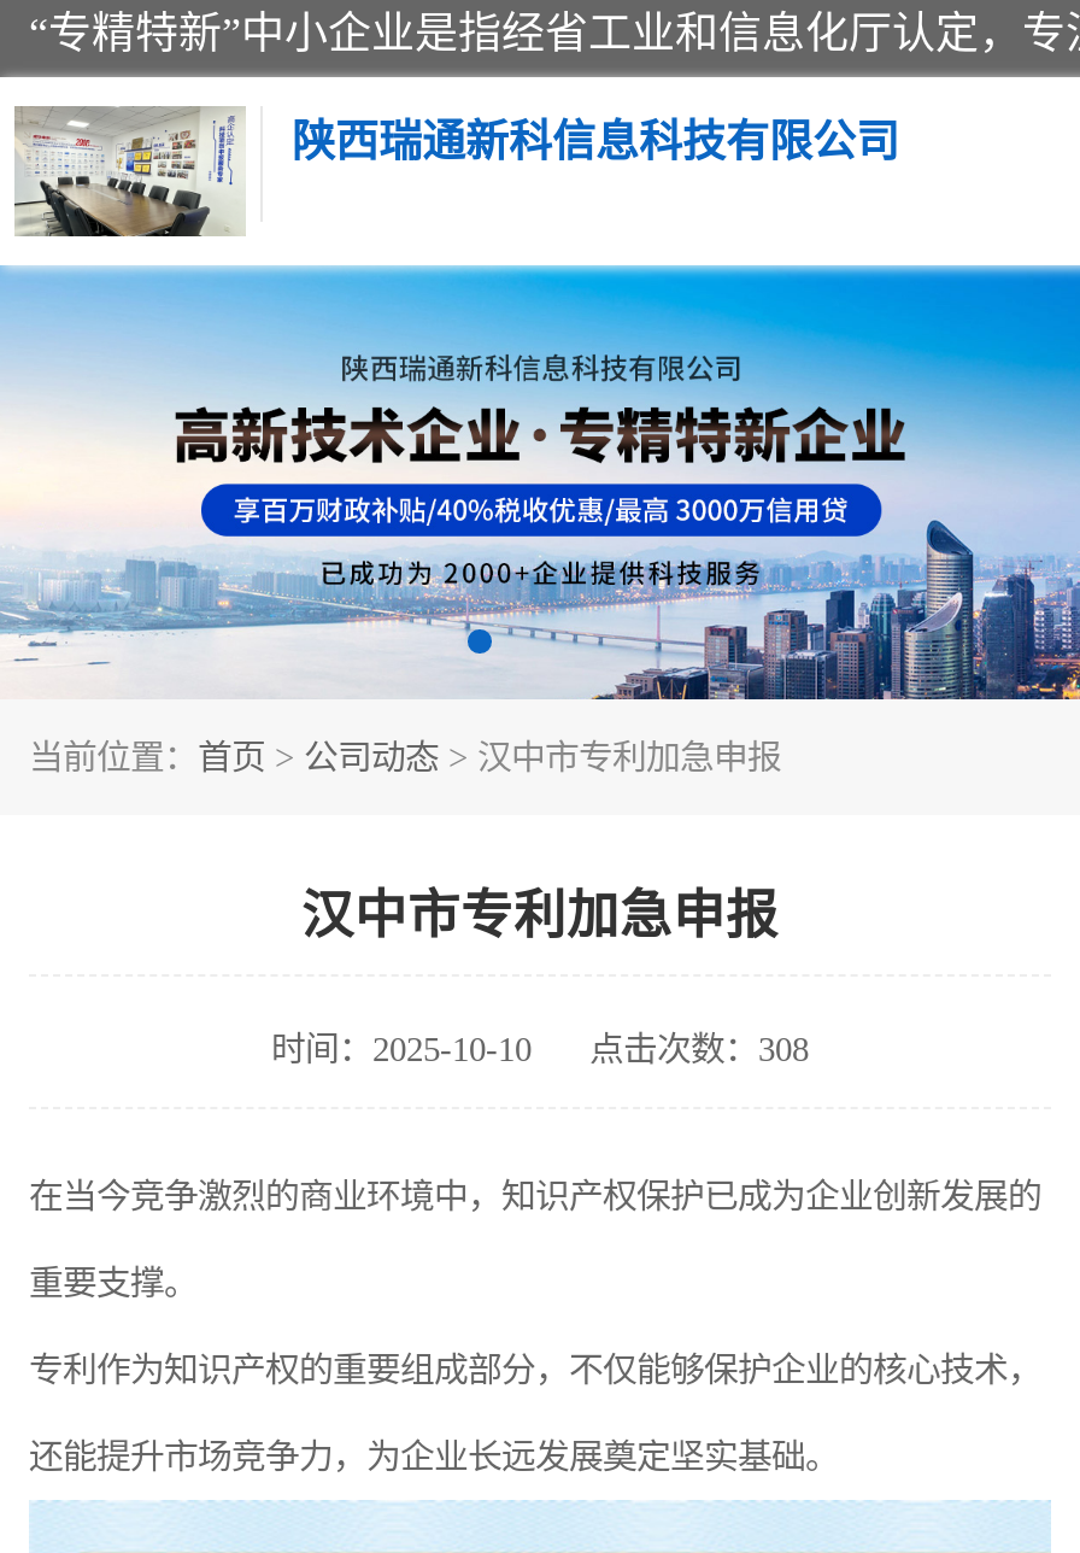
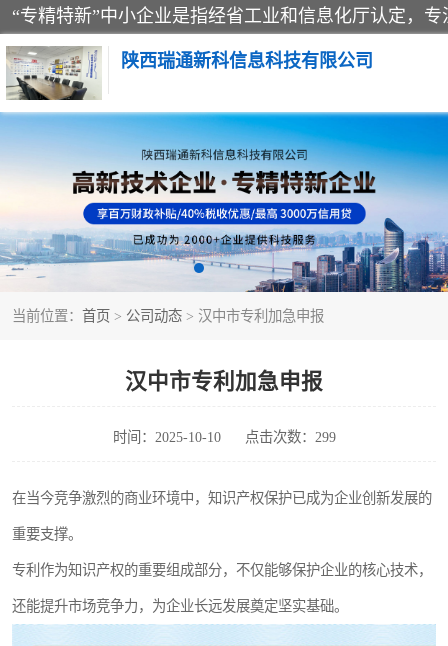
[271,1030,809,1068] 时间：2025-10-10 点击次数：308 -> [112,429,335,445] 时间：2025-10-10 点击次数：299

